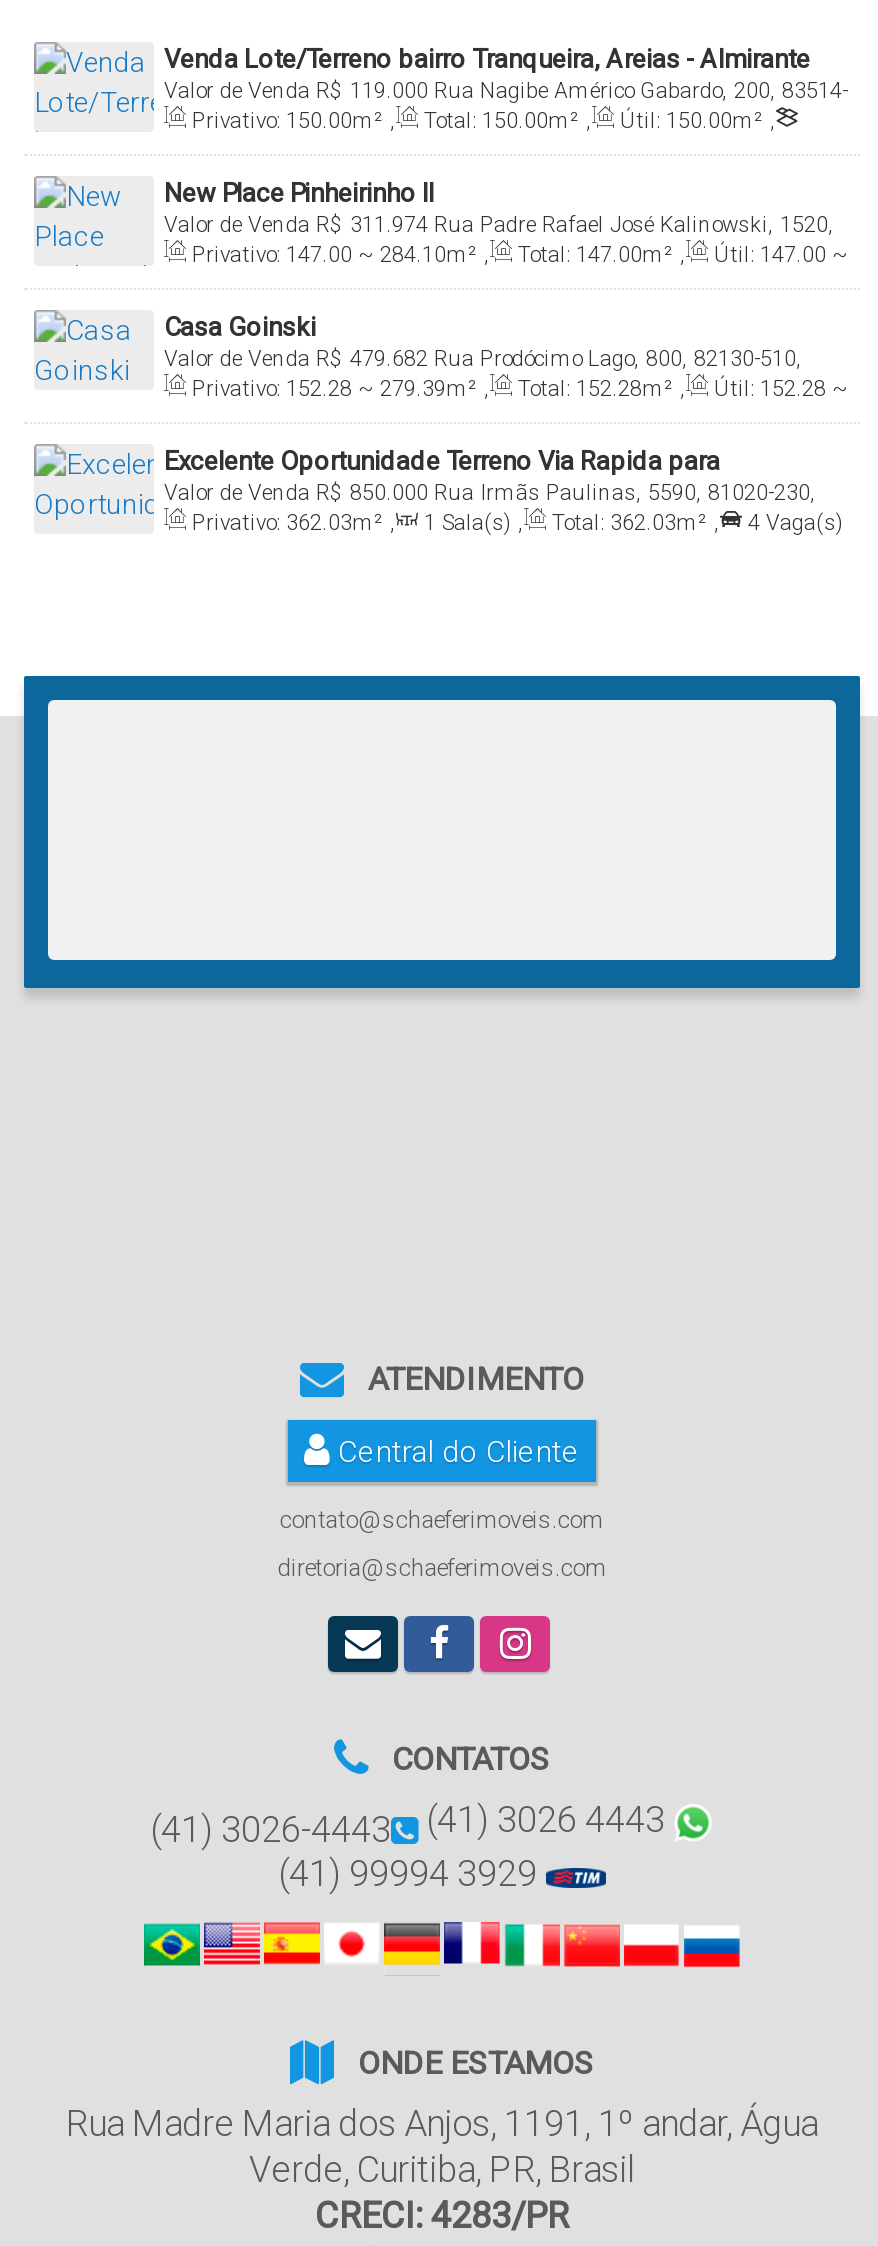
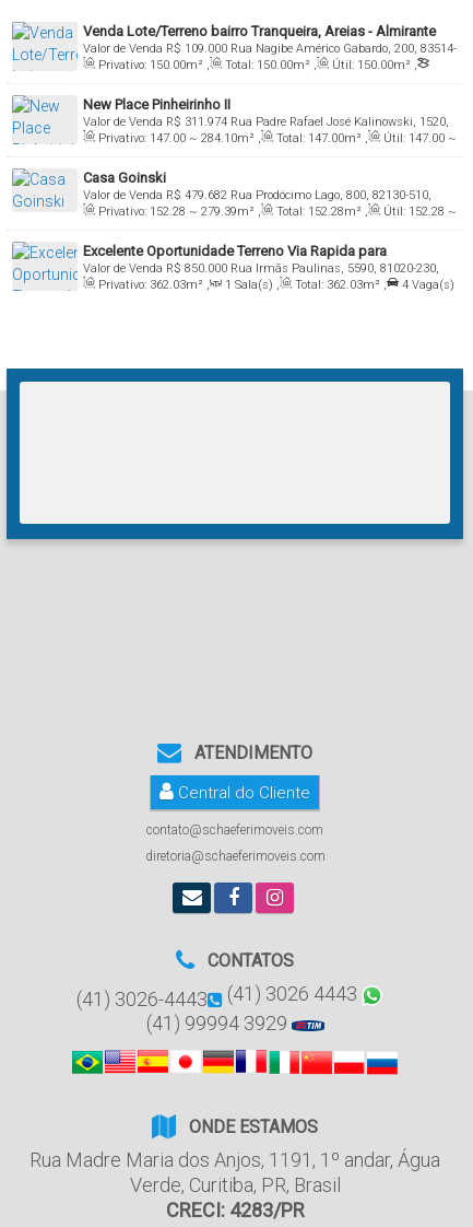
[316,79,428,105] R$119.000 -> [166,42,227,56] R$109.000

